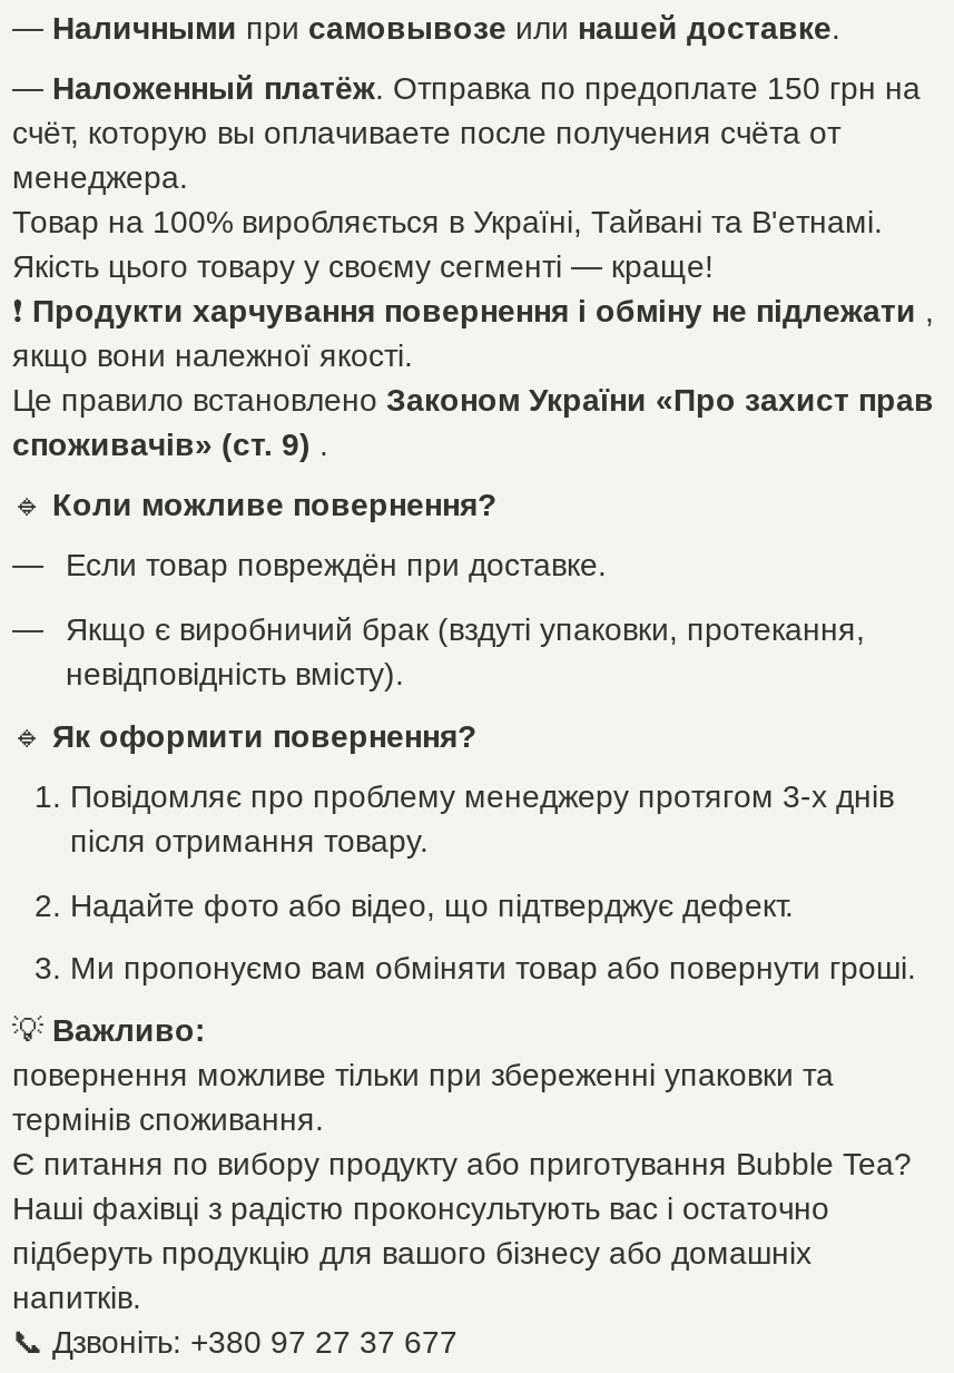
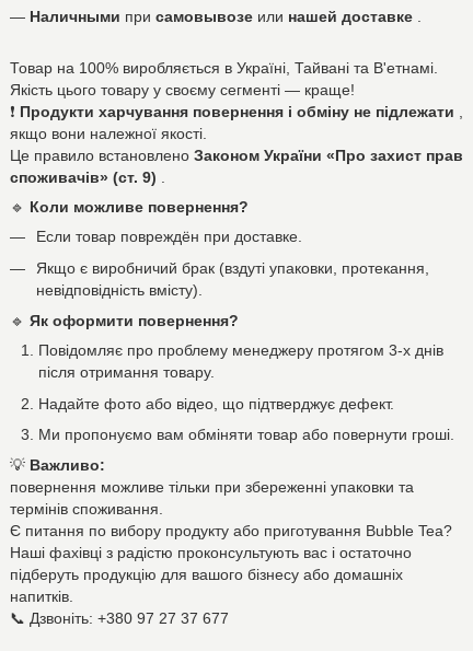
[12,71,921,196] — Наложенный платёж. Отправка по предоплате 150 грн на | счёт, которую вы оплачиваете после получения счёта от | менеджера. -> none

